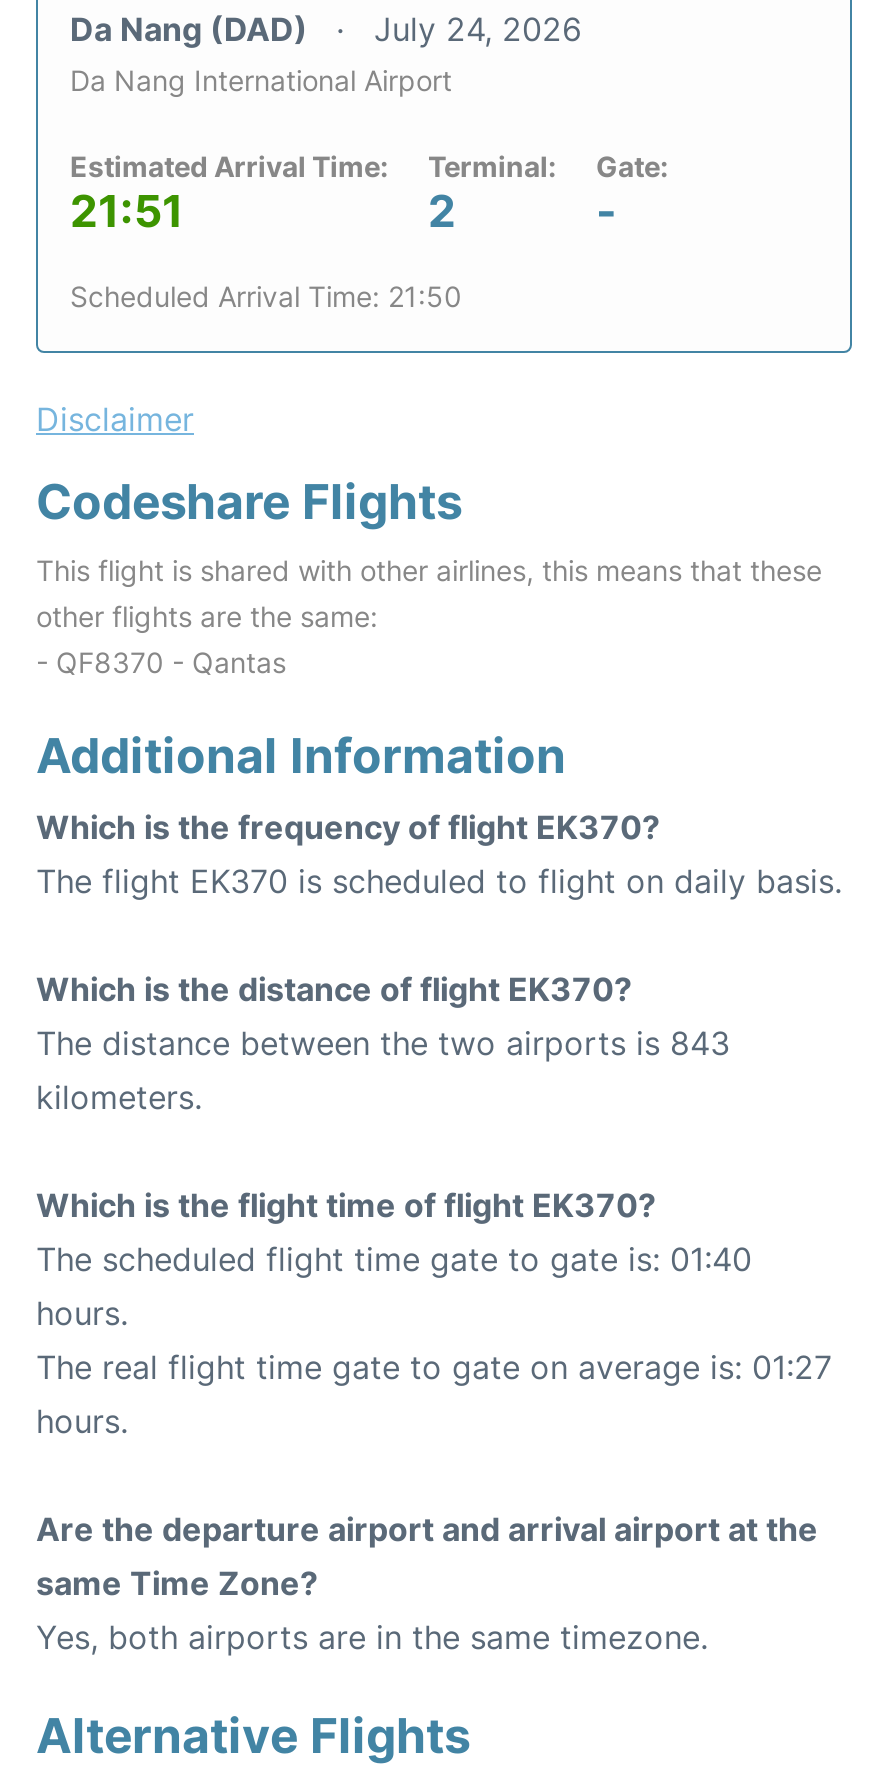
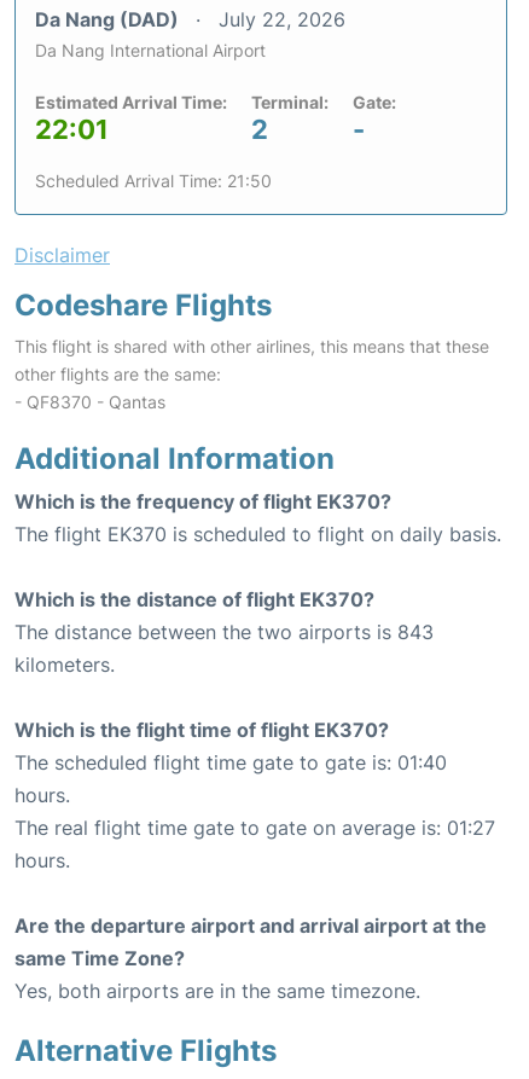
[70,10,582,50] Da Nang (DAD) July 24, 2026 -> [35,8,345,32] Da Nang (DAD) July 22, 2026
[70,186,184,238] 21:51 -> [35,114,109,145] 22:01

